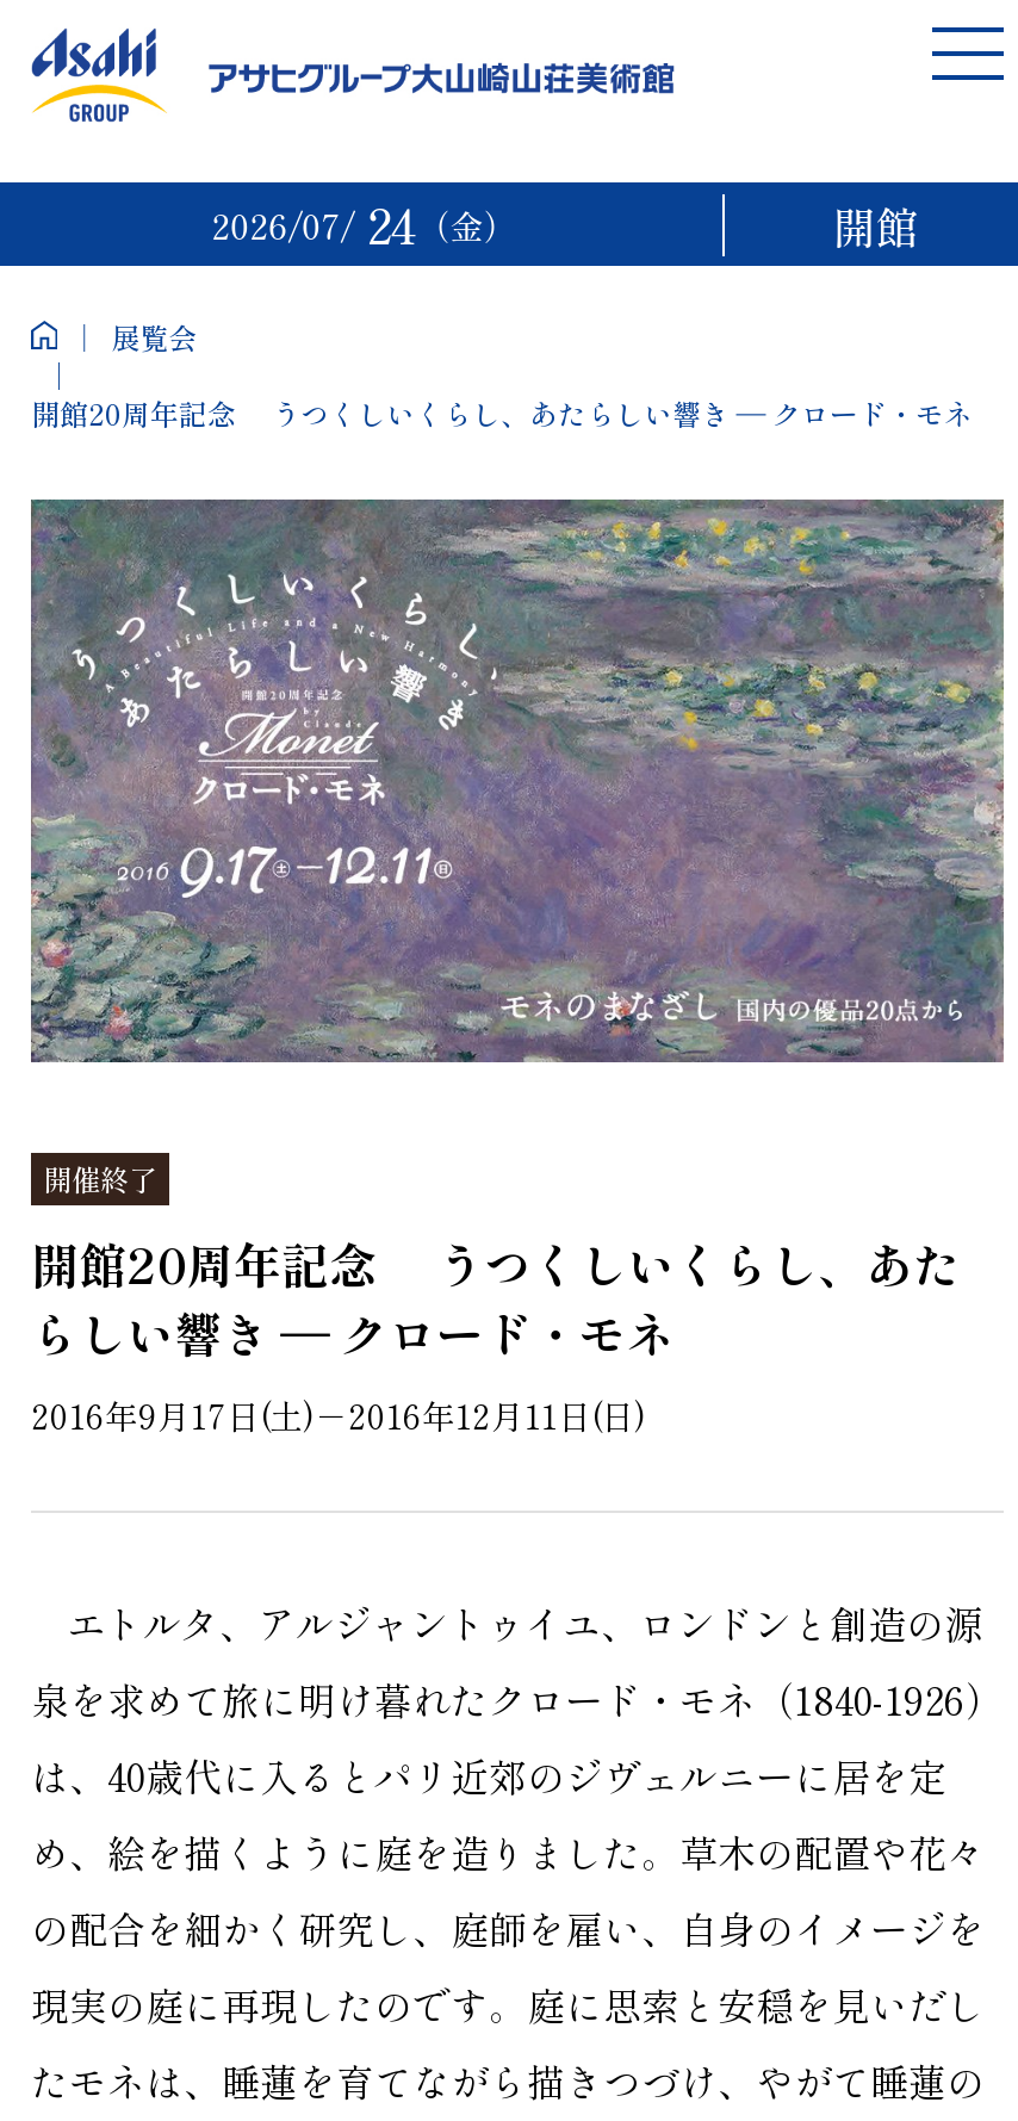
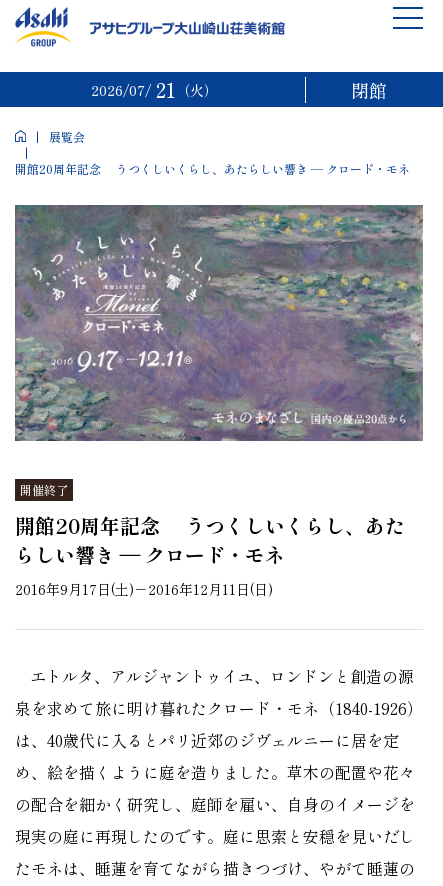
[212,190,919,259] 2026/07/ 24（金） | 開館 -> [91,75,387,104] 2026/07/ 21（火） | 閉館

